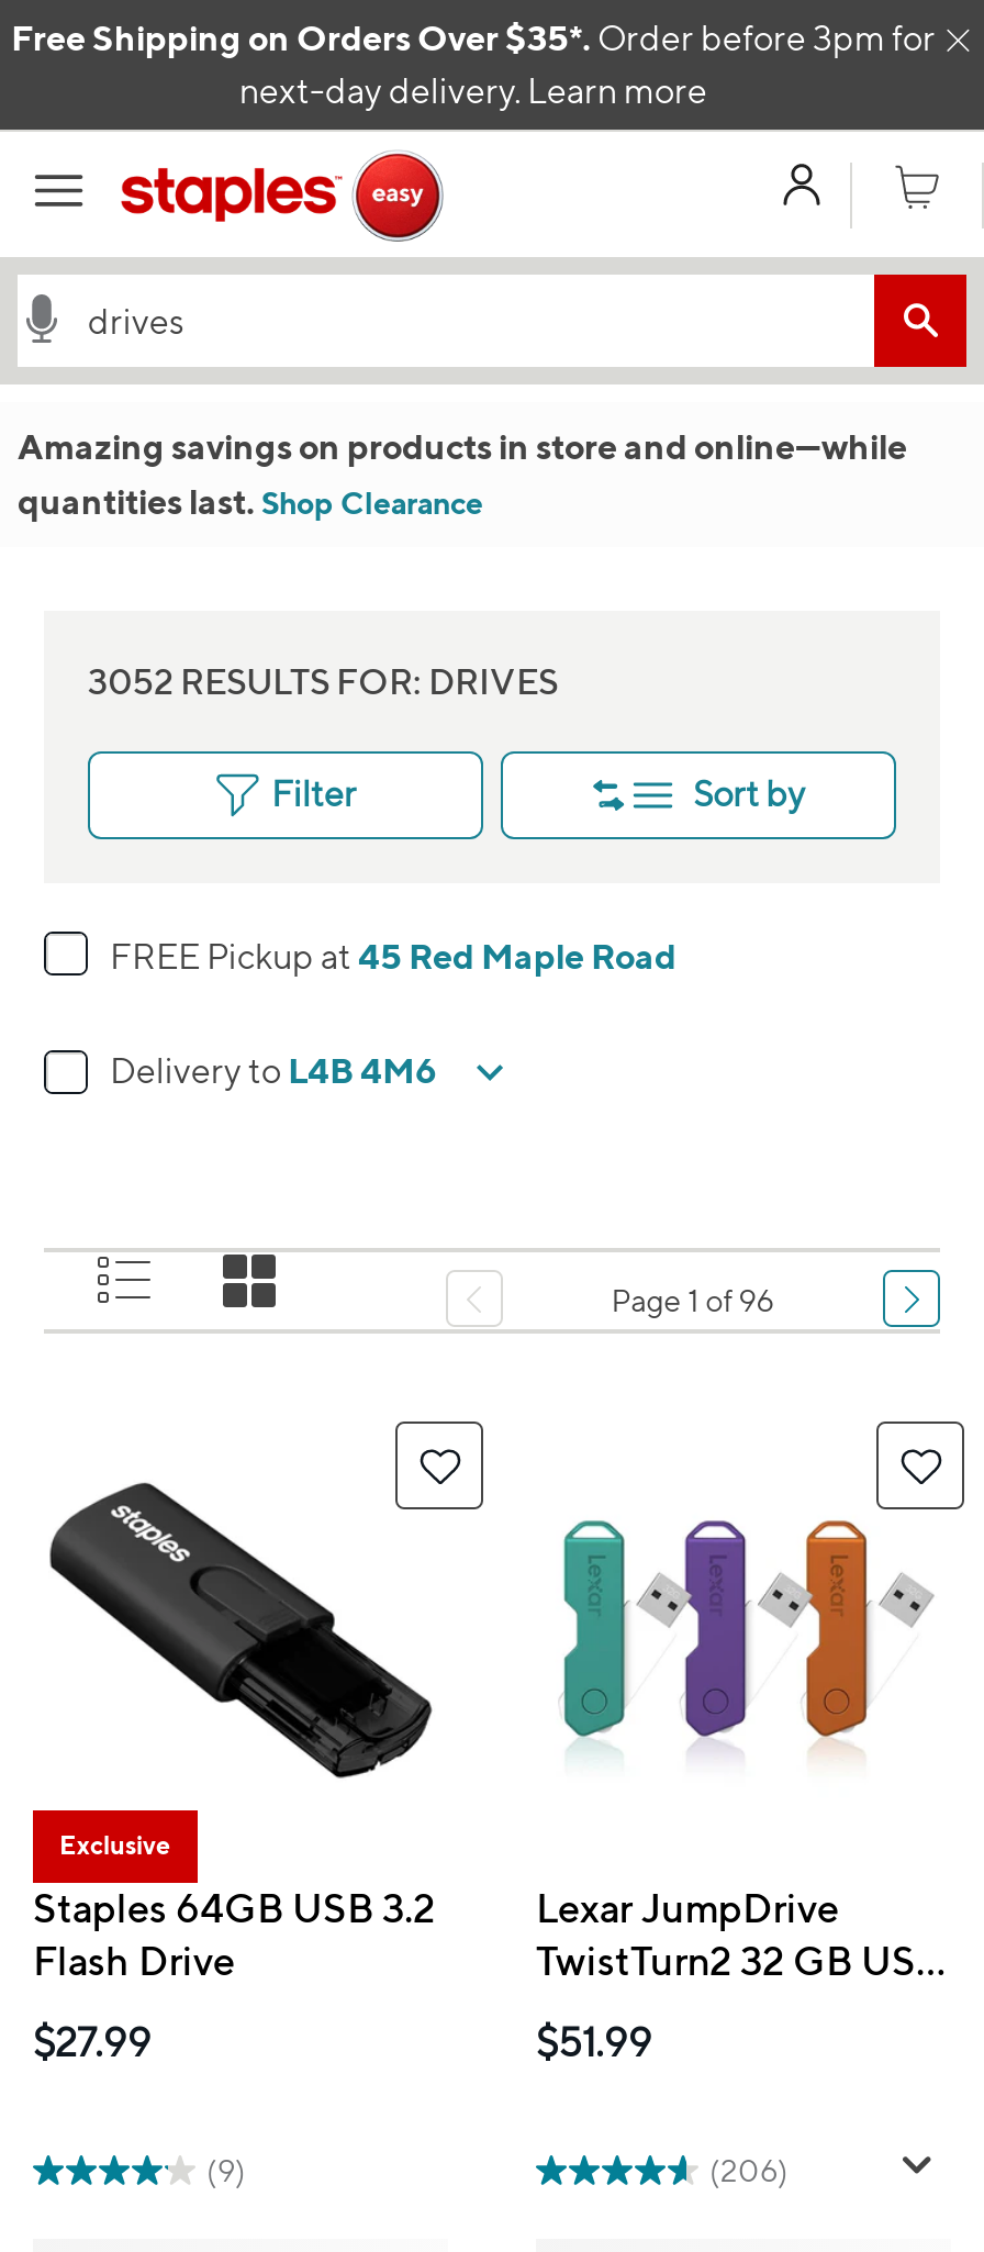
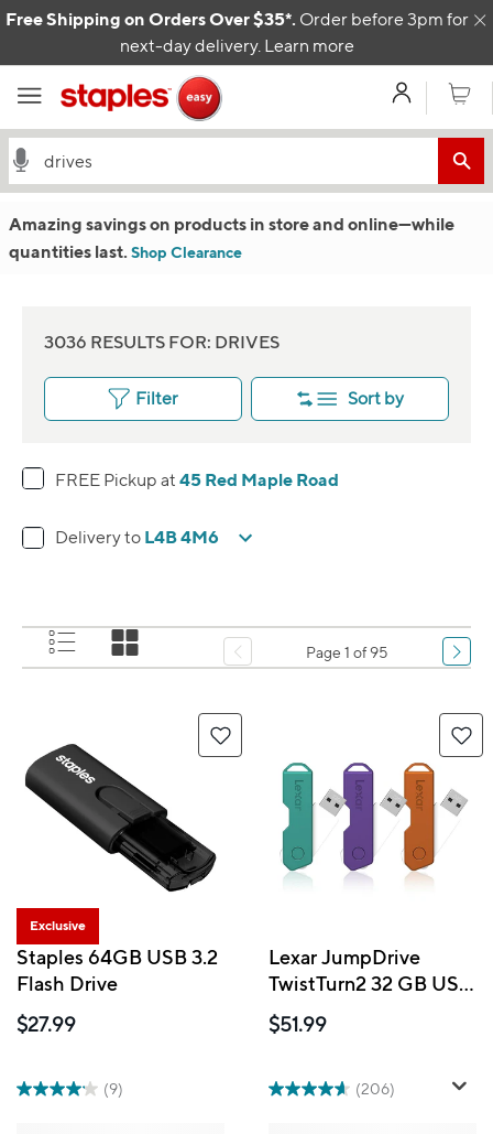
[88,659,558,703] 3052 RESULTS FOR: DRIVES -> [44,331,280,353] 3036 RESULTS FOR: DRIVES
[611,1280,774,1317] Page 1 of 96 -> [306,642,388,661] Page 1 of 95

